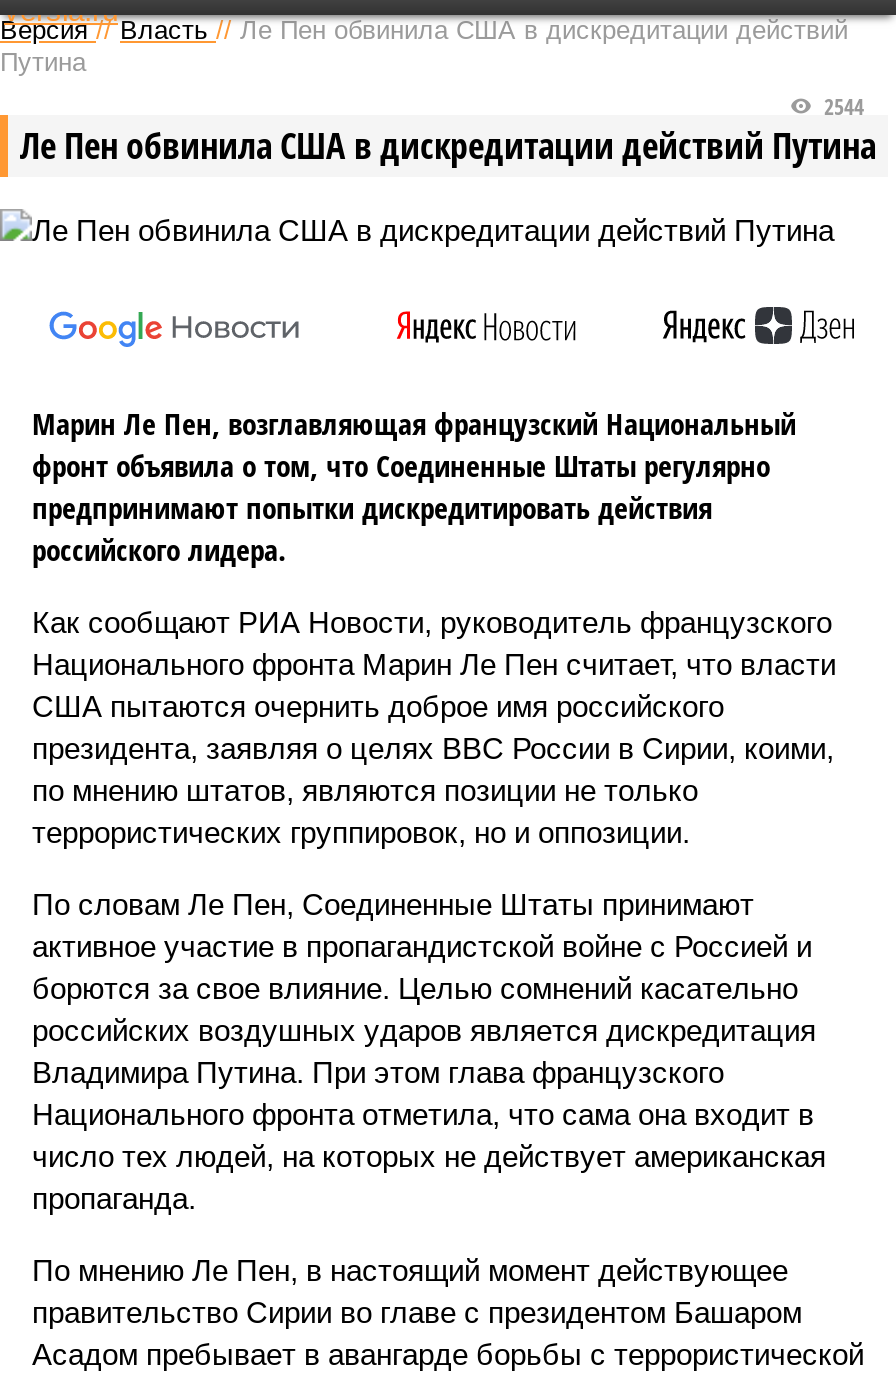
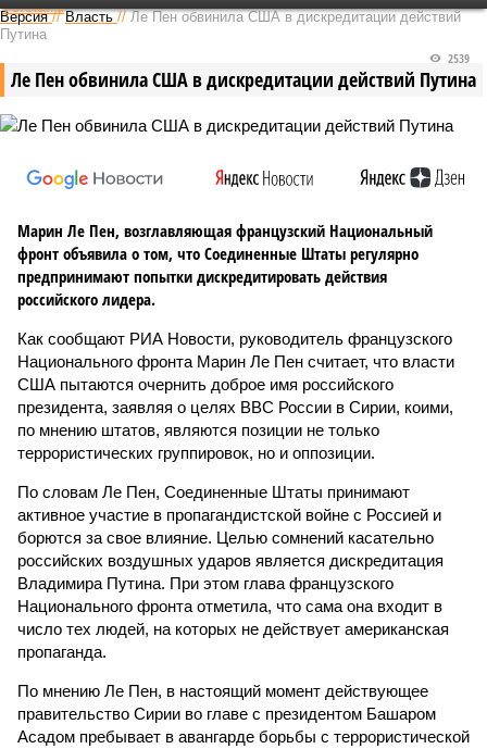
[818,91,864,121] 2544 -> [445,50,470,66] 2539

